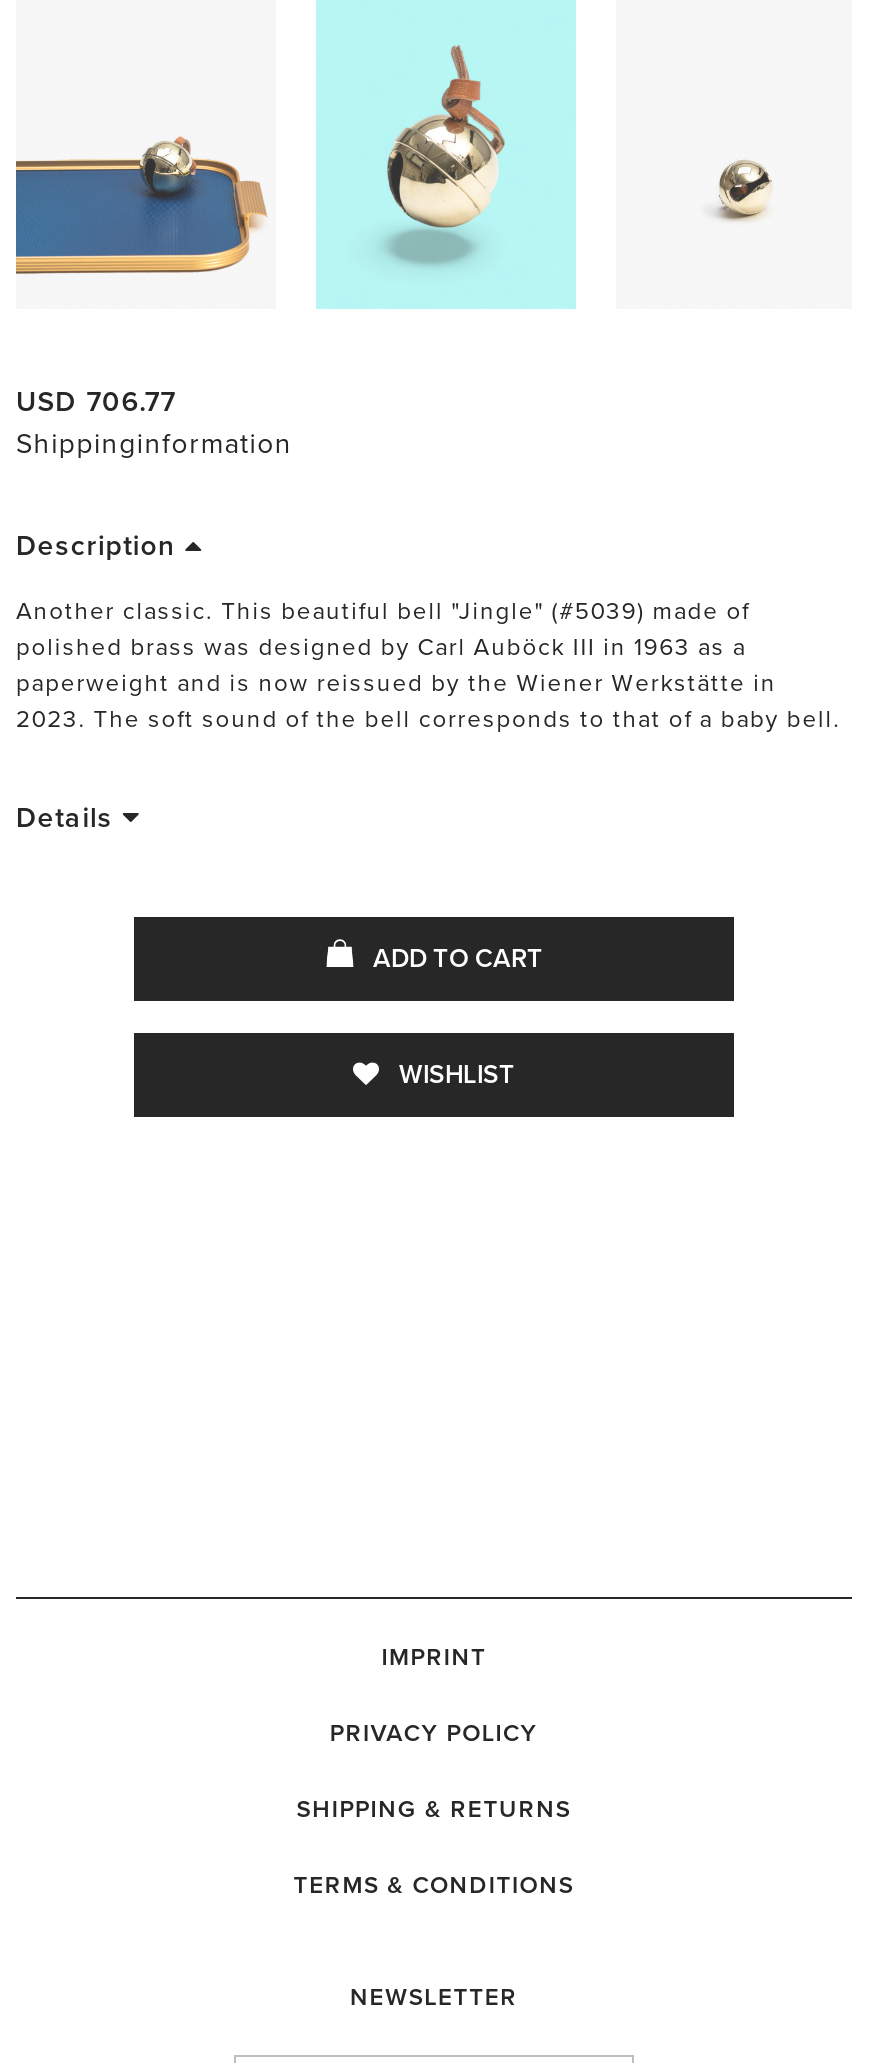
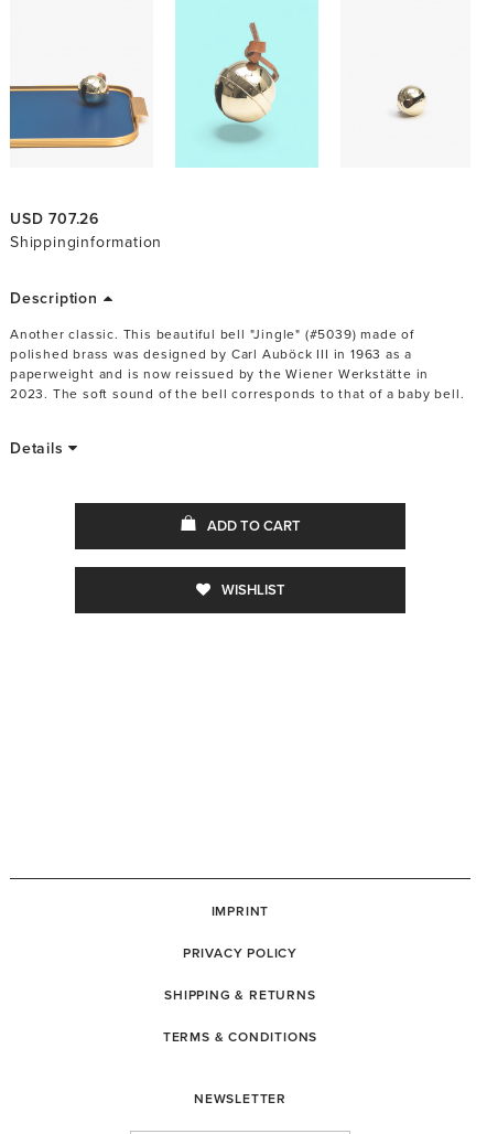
[16,385,176,419] USD 706.77 -> [10,210,99,228] USD 707.26

